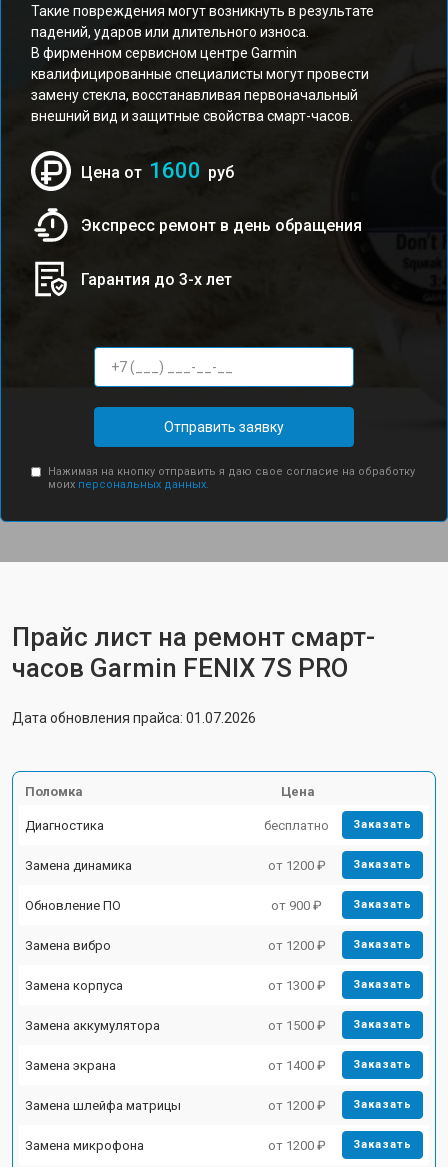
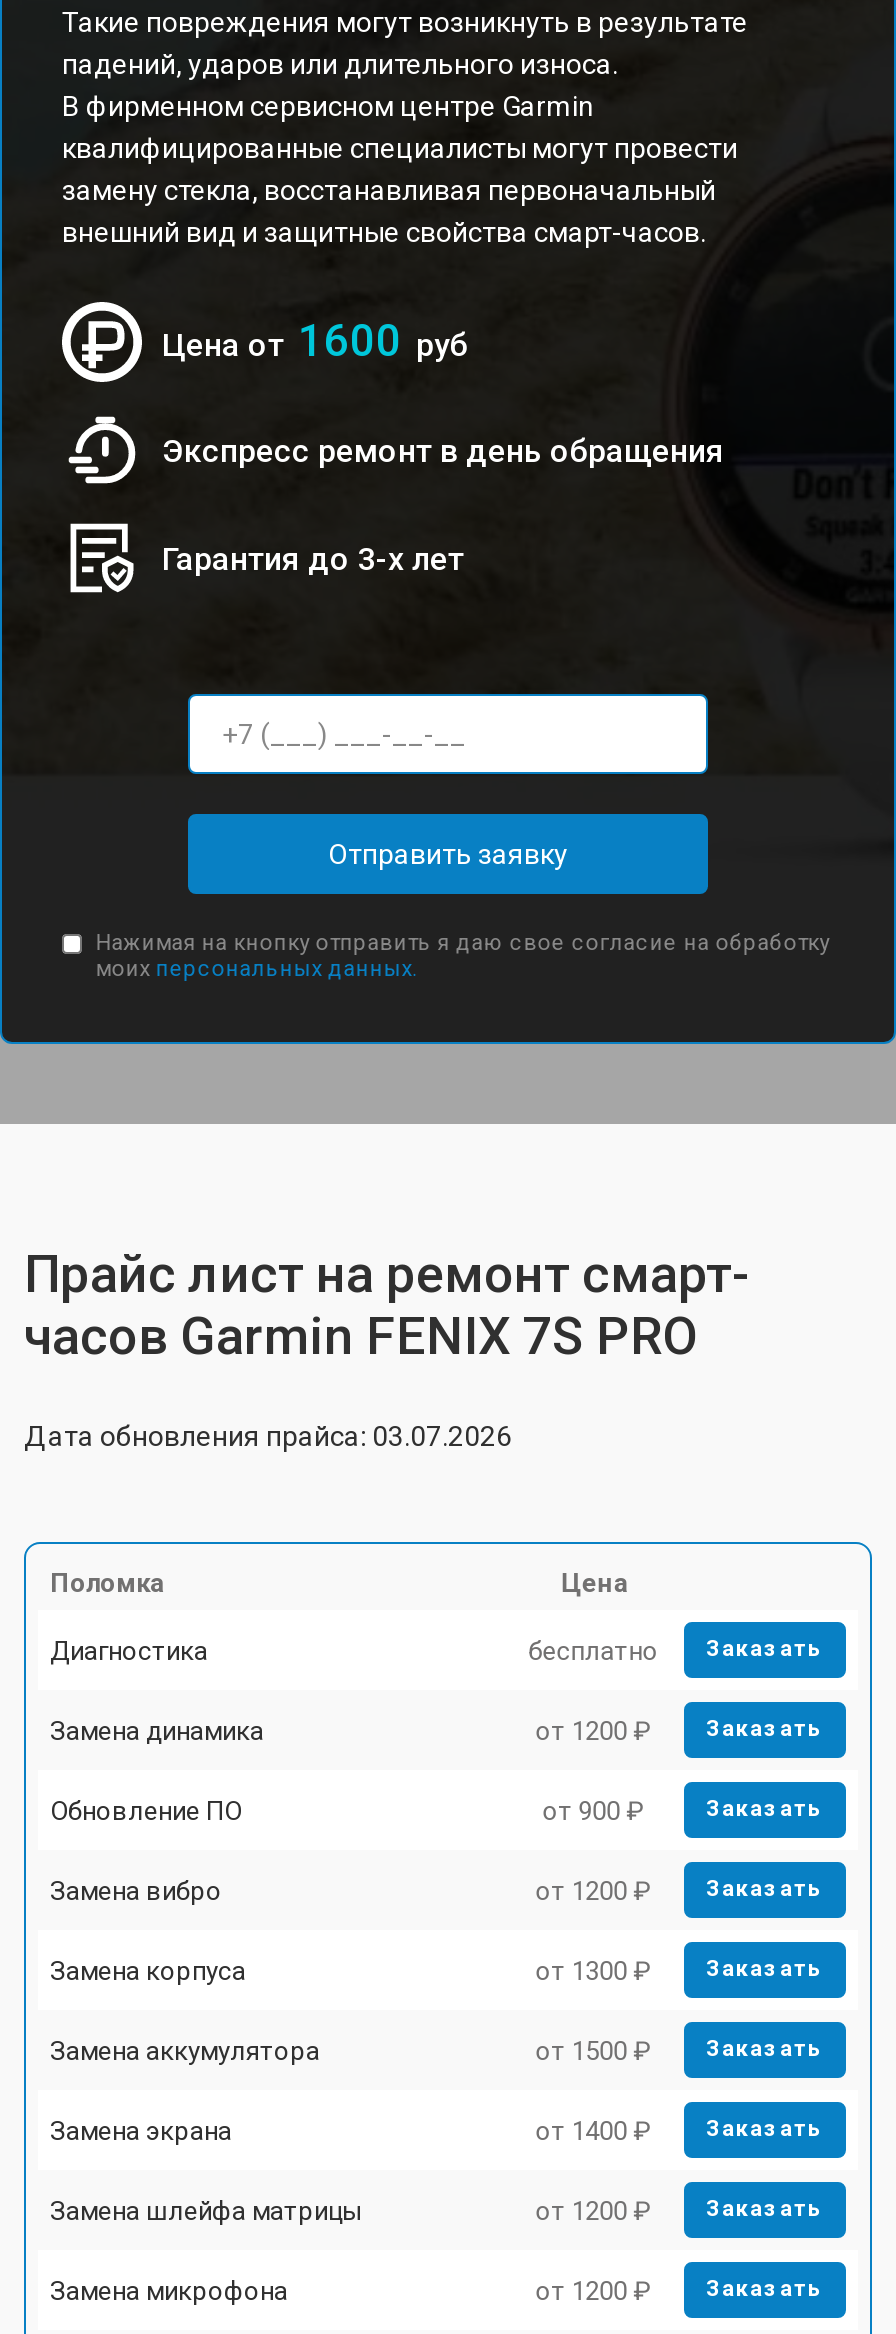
[12,710,256,726] Дата обновления прайса: 01.07.2026 -> [24,1420,512,1452] Дата обновления прайса: 03.07.2026

